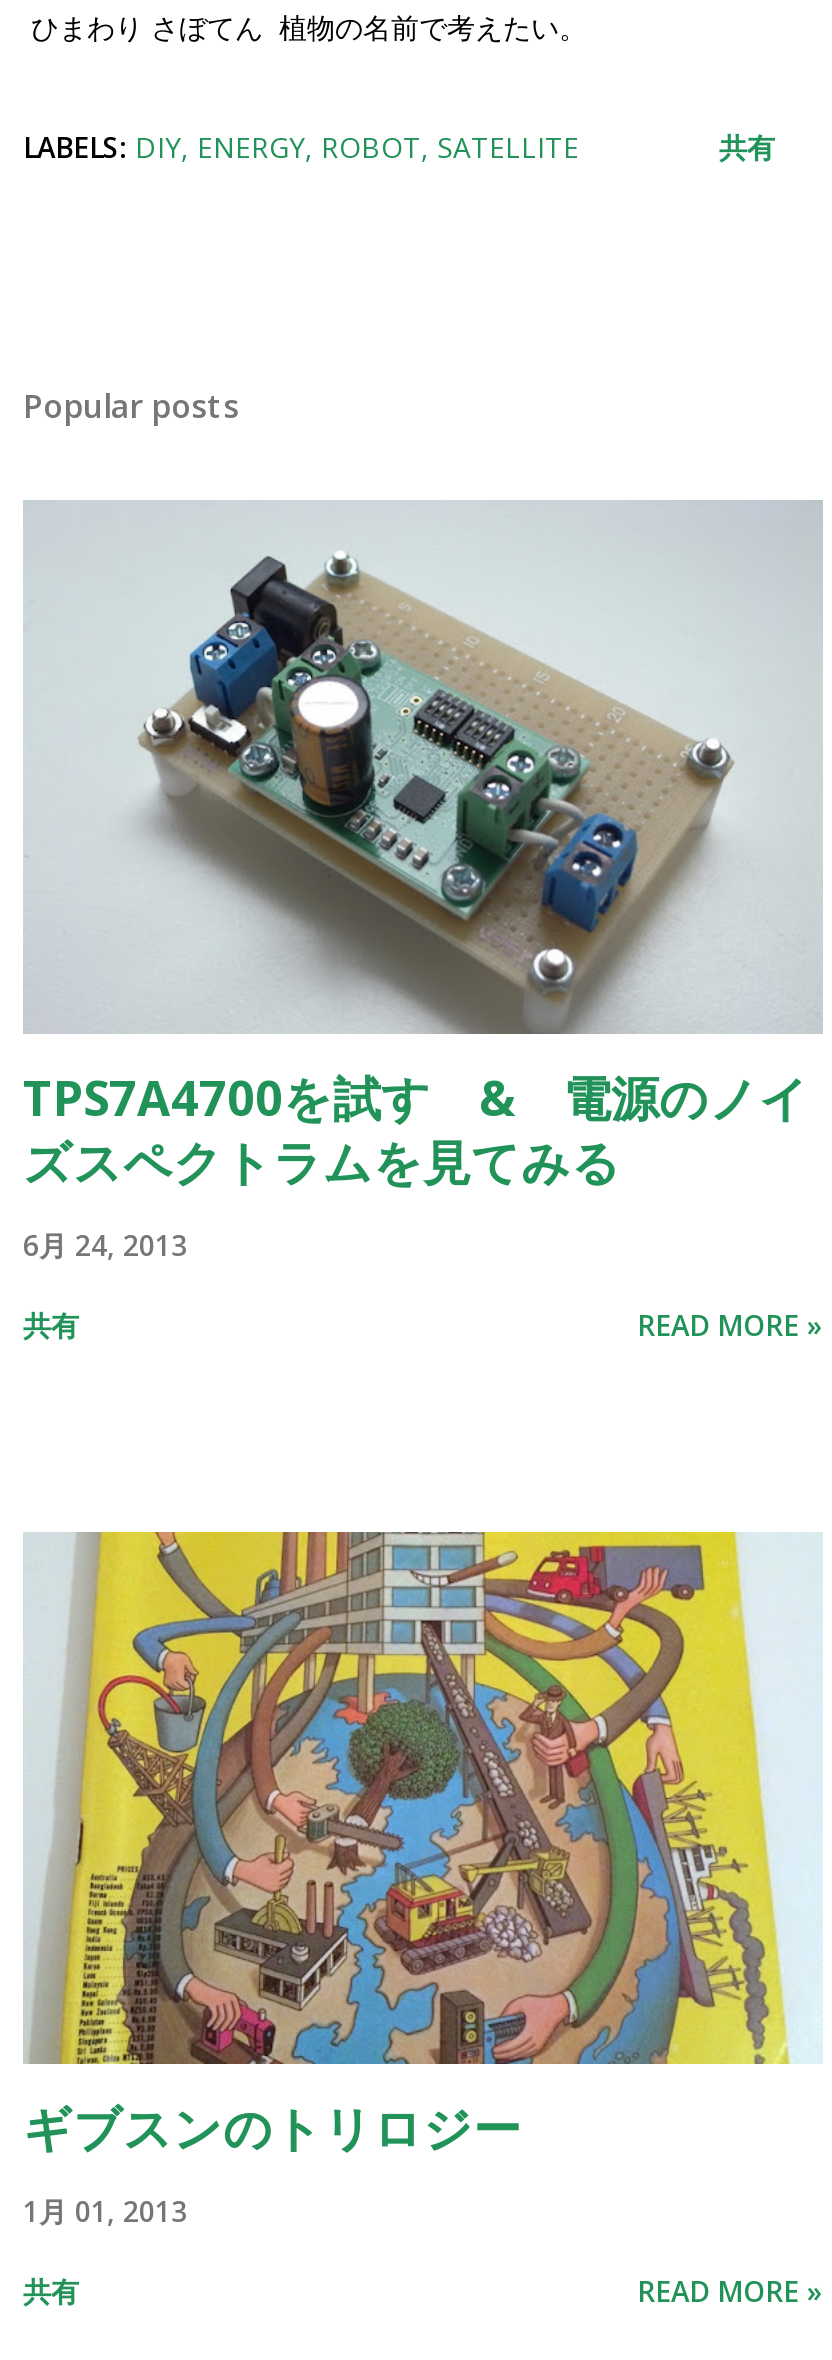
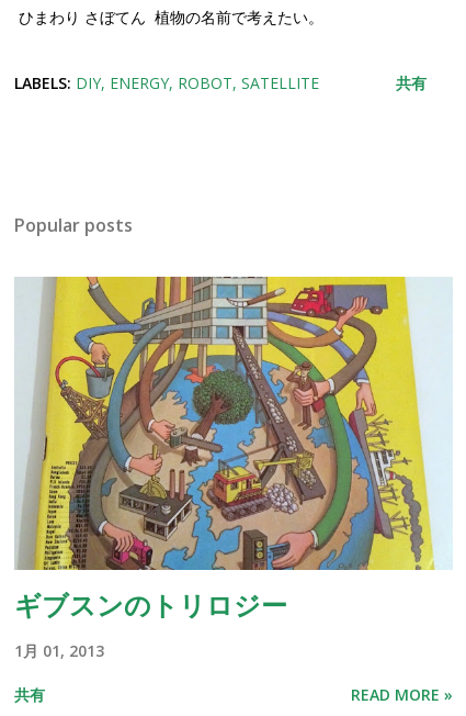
[23,500,823,1343] [image] | TPS7A4700を試す & 電源のノイ | ズスペクトラムを見てみる | 6月 24, 2013 | 共有 | READ MORE » -> none

